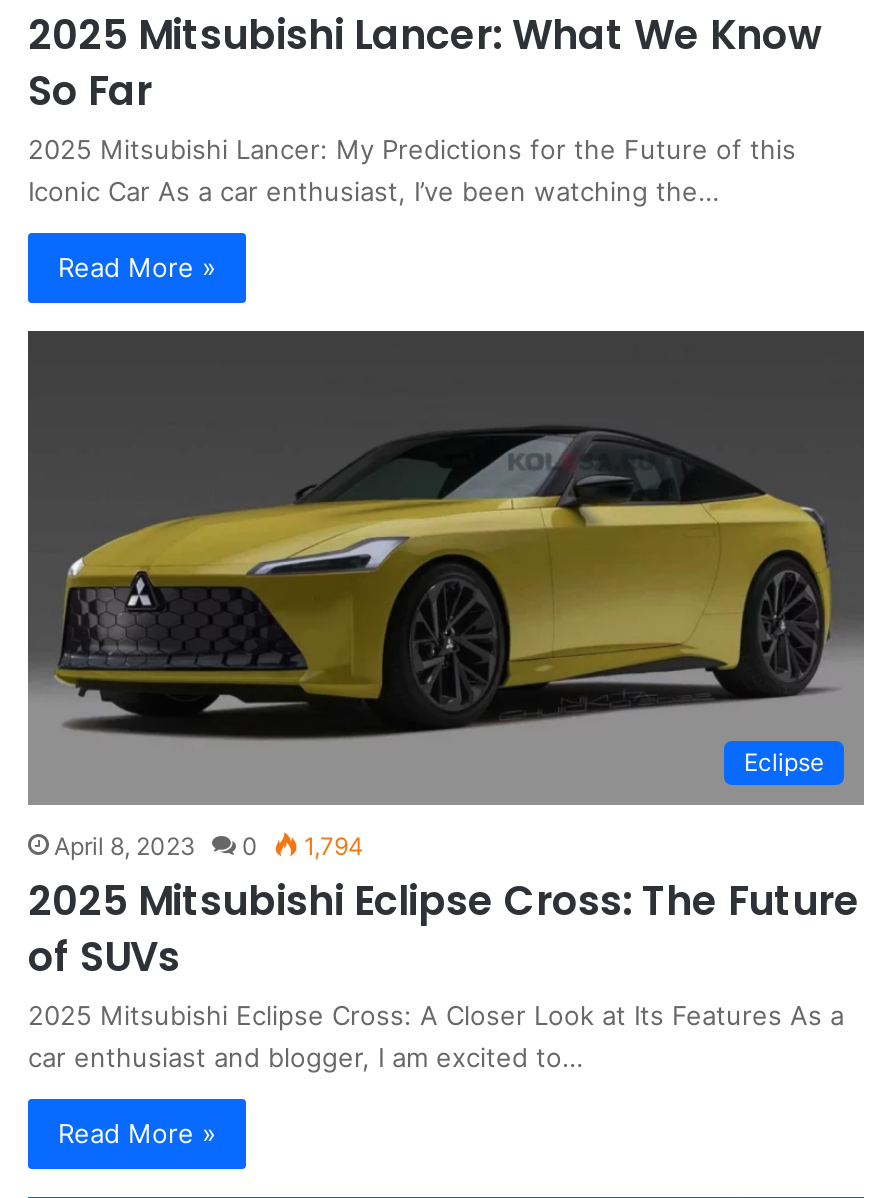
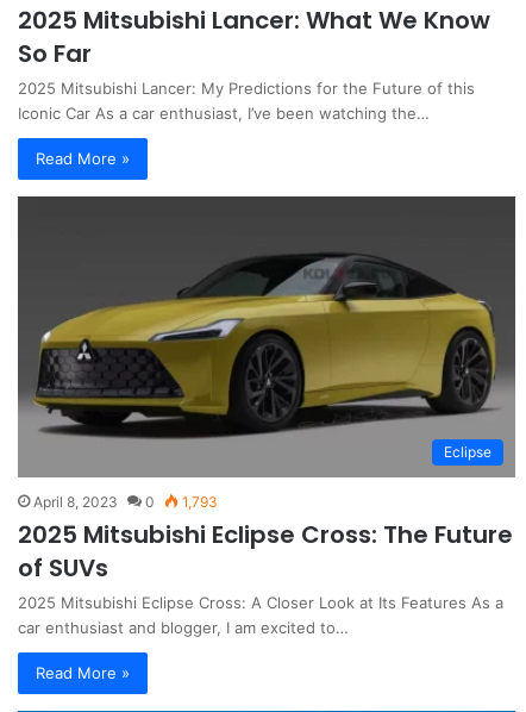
[54,830,364,860] April 8, 2023 0 1,794 -> [33,493,218,511] April 8, 2023 0 1,793

